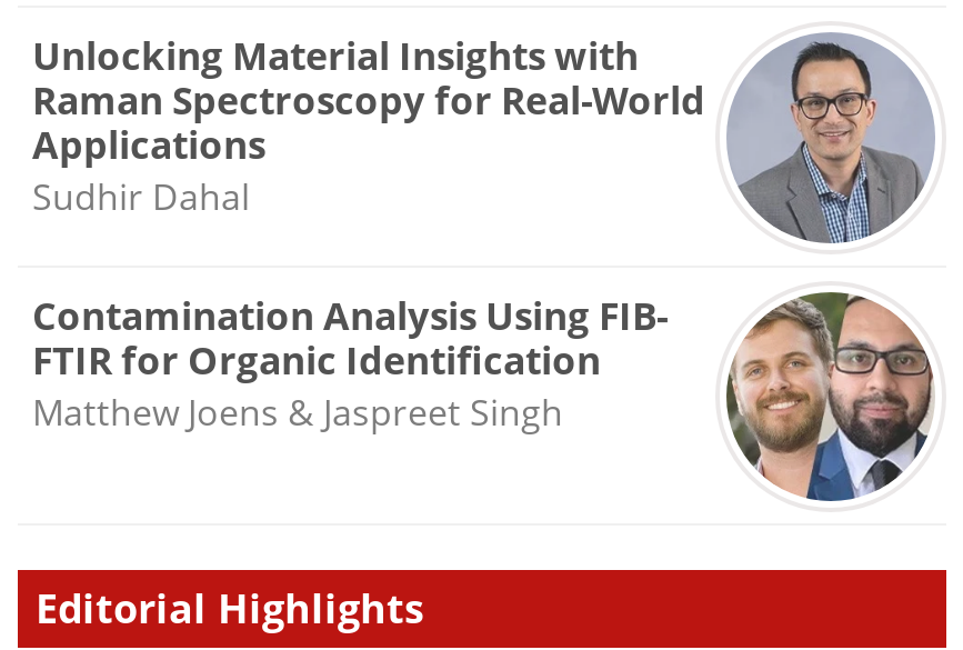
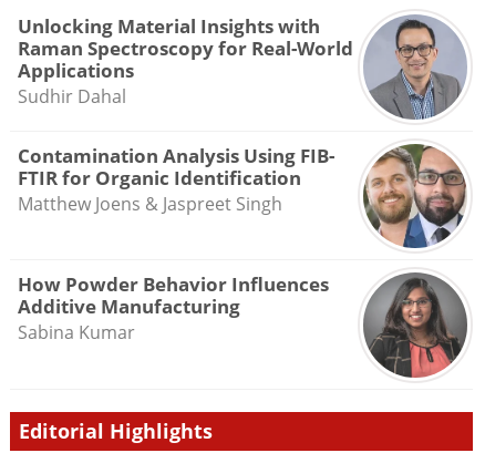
none -> [17,272,467,379] [image] | How Powder Behavior Influences | Additive Manufacturing | Sabina Kumar

